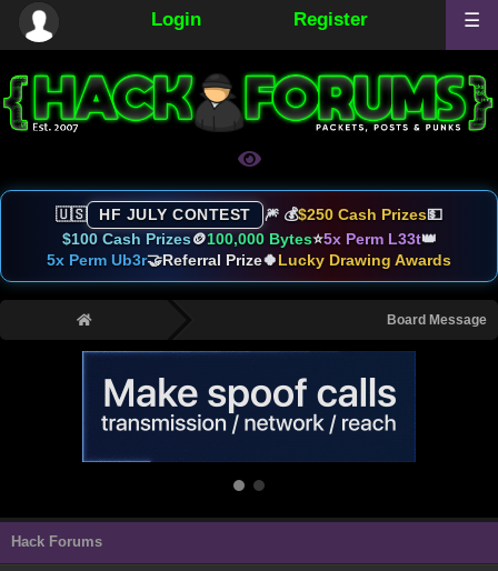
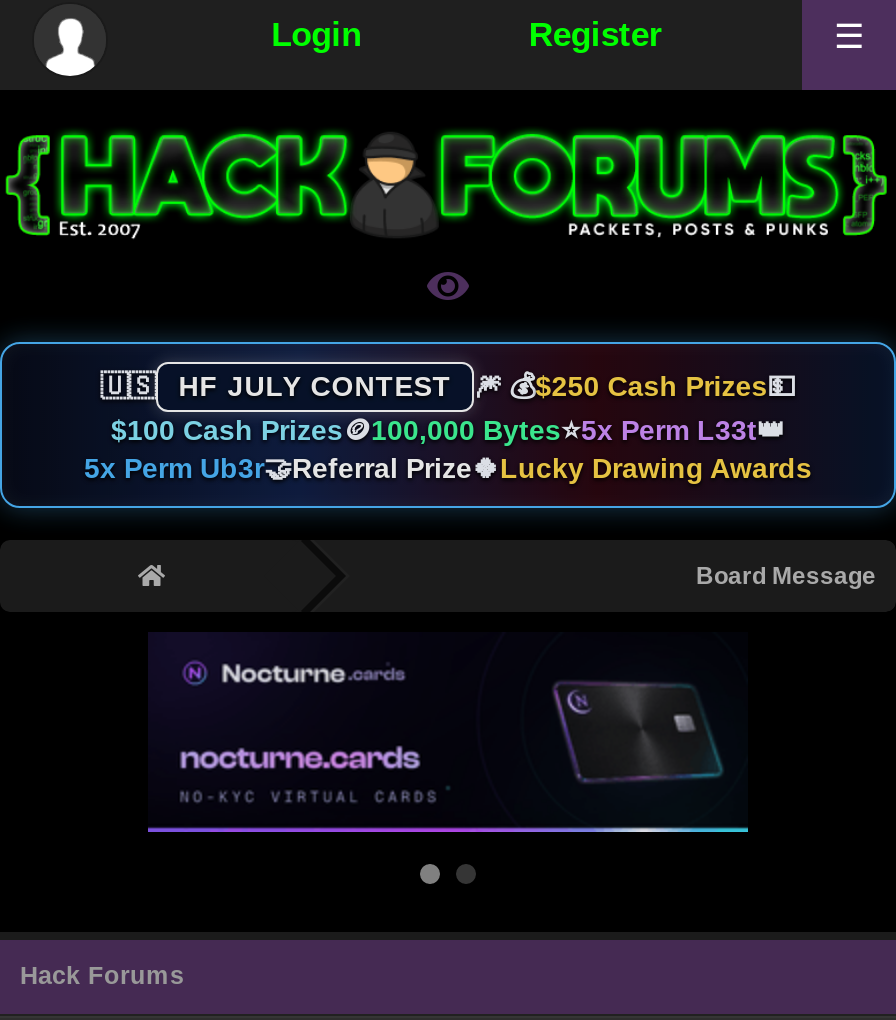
[81,350,416,463] [image] -> [148,632,748,834] [image]

